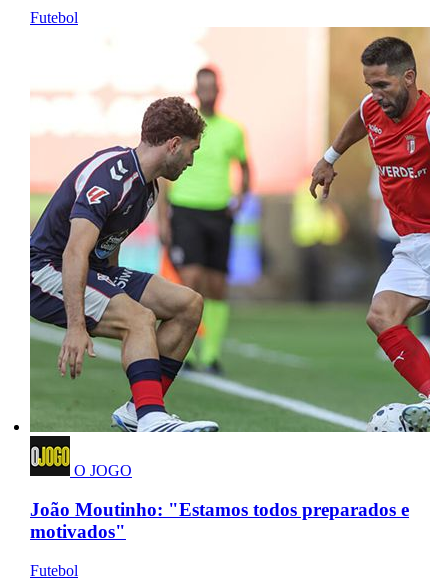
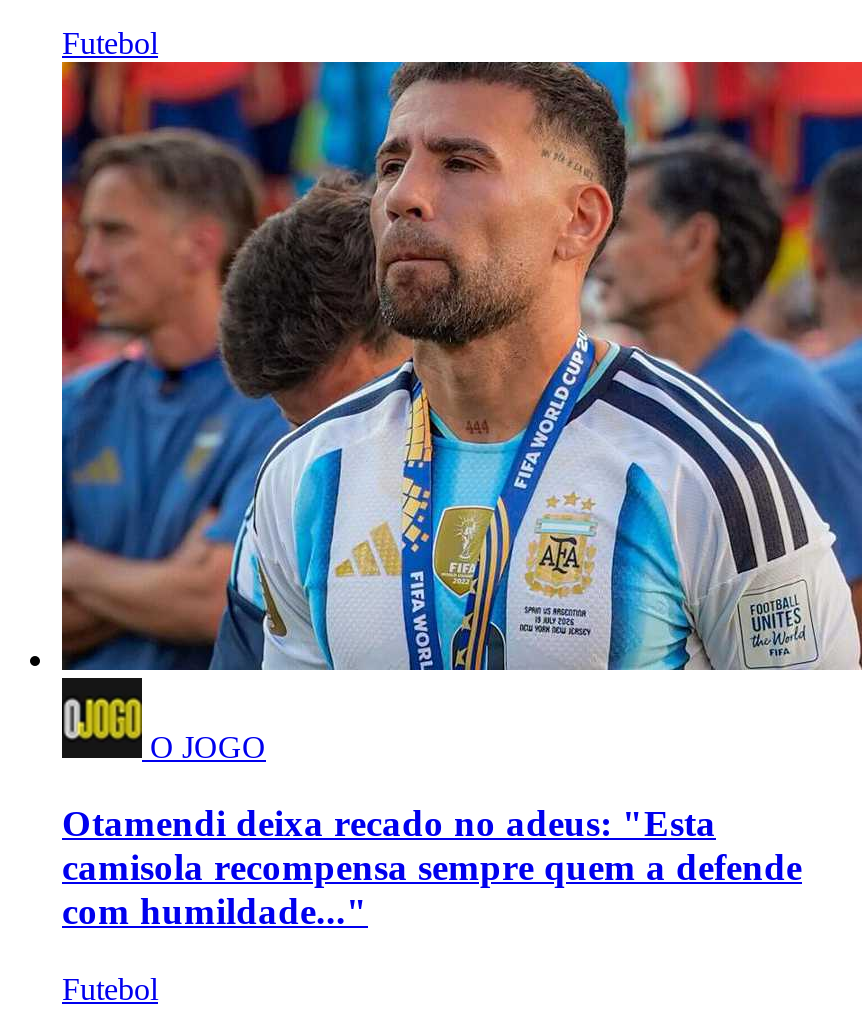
[29,27,427,432] [image] -> [60,59,856,679] [image]
moved [74,462,132,479] -> [150,729,266,763]: O JOGO
[30,499,409,542] João Moutinho: "Estamos todos preparados e | motivados" -> [62,803,802,933] Otamendi deixa recado no adeus: "Esta | camisola recompensa sempre quem a defende | com humildade..."

